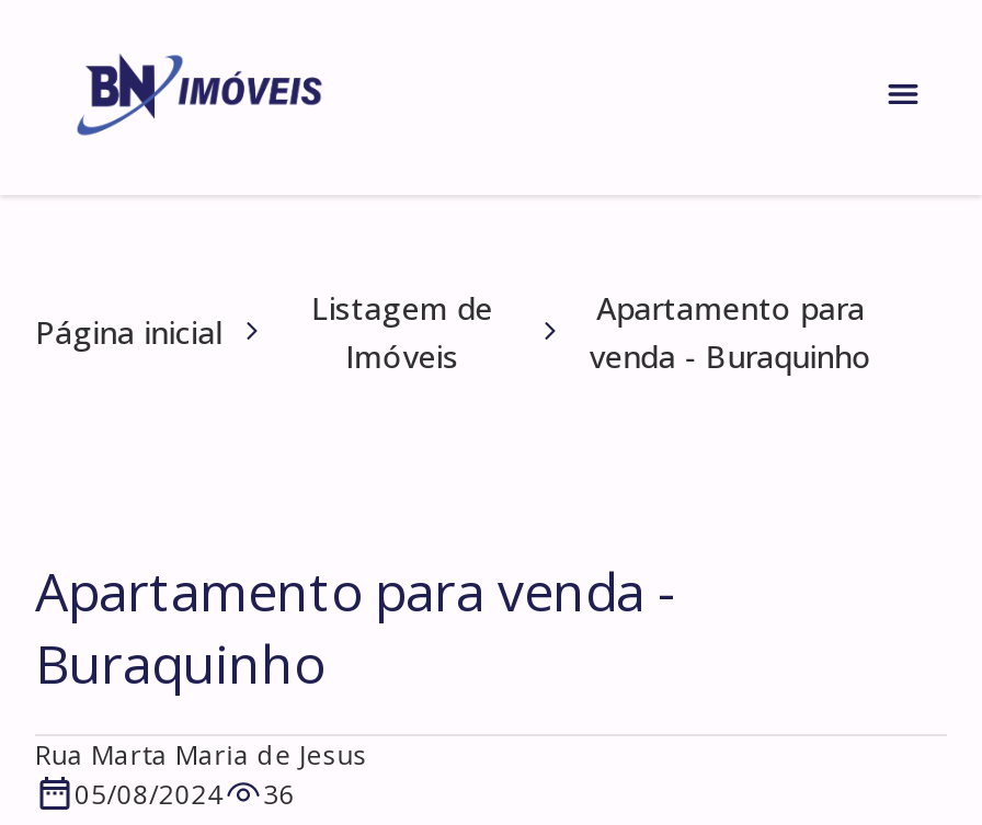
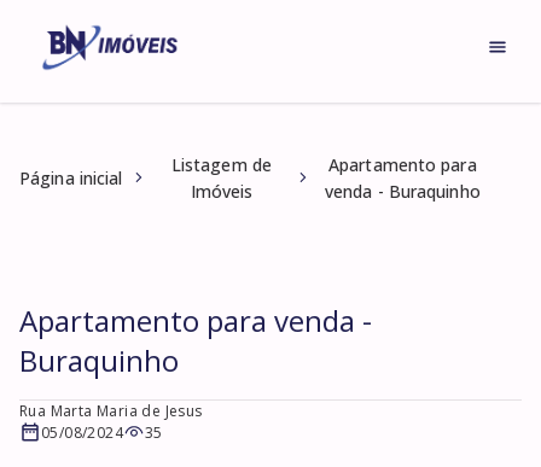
[75,775,295,812] 05/08/2024 36 -> [41,422,163,442] 05/08/2024 35

